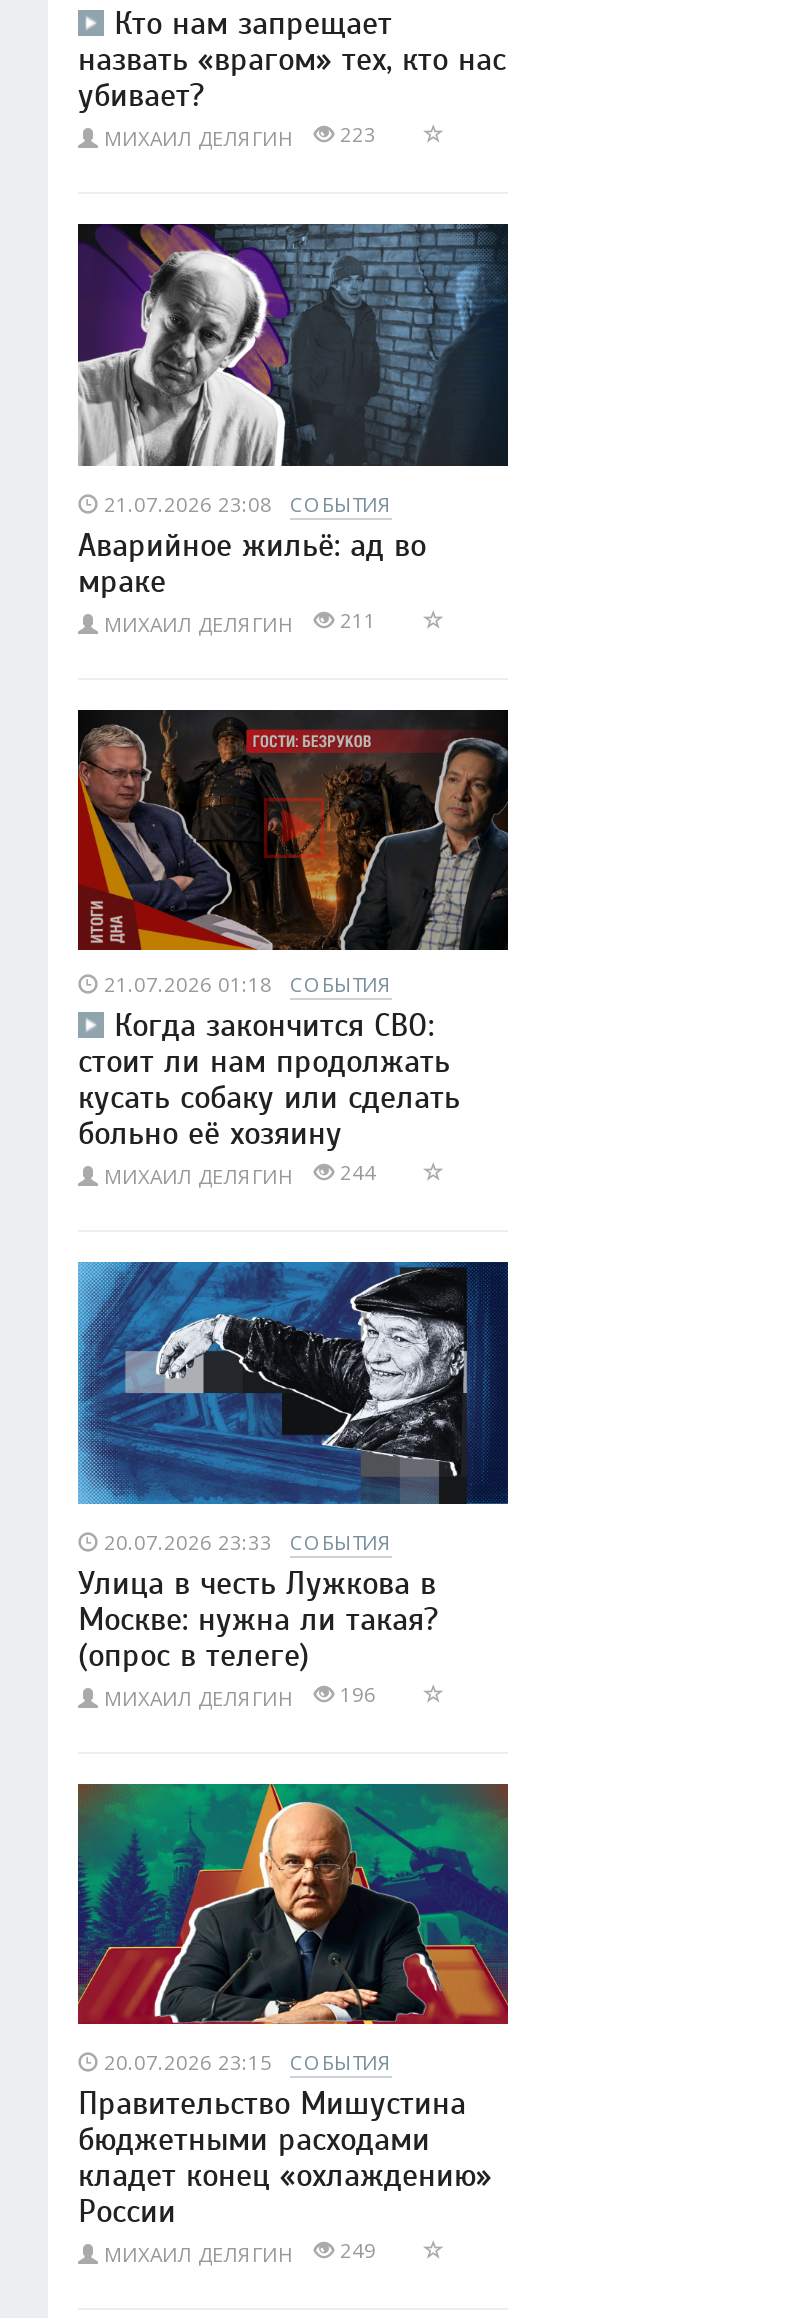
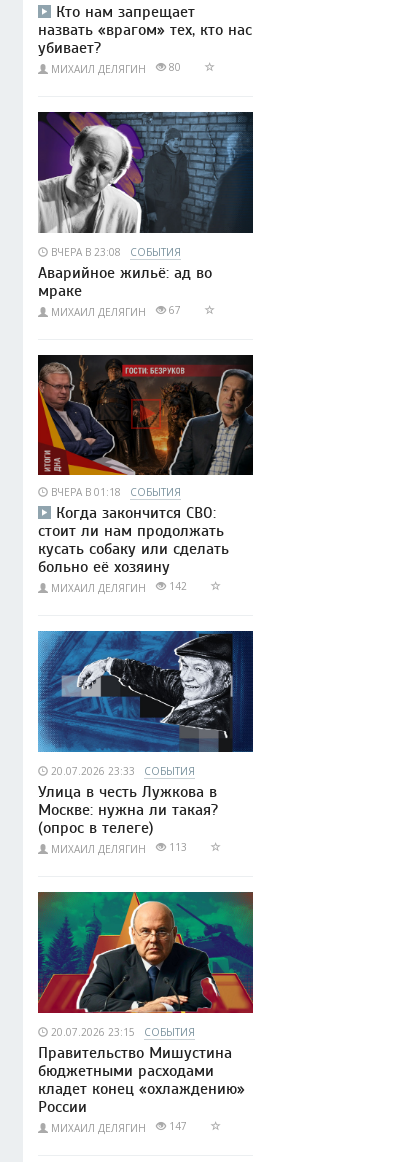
[104,120,388,152] МИХАИЛ ДЕЛЯГИН 223 -> [51,60,187,76] МИХАИЛ ДЕЛЯГИН 80
[104,490,392,518] 21.07.2026 23:08 СОБЫТИЯ -> [51,245,181,259] ВЧЕРА В 23:08 СОБЫТИЯ
[104,606,388,638] МИХАИЛ ДЕЛЯГИН 211 -> [51,303,187,319] МИХАИЛ ДЕЛЯГИН 67
[104,971,392,999] 21.07.2026 01:18 СОБЫТИЯ -> [51,485,181,499] ВЧЕРА В 01:18 СОБЫТИЯ
[104,1159,388,1191] МИХАИЛ ДЕЛЯГИН 244 -> [51,579,193,595] МИХАИЛ ДЕЛЯГИН 142
[104,1680,388,1712] МИХАИЛ ДЕЛЯГИН 196 -> [51,840,193,856] МИХАИЛ ДЕЛЯГИН 113
[104,2237,388,2269] МИХАИЛ ДЕЛЯГИН 249 -> [51,1119,193,1135] МИХАИЛ ДЕЛЯГИН 147

